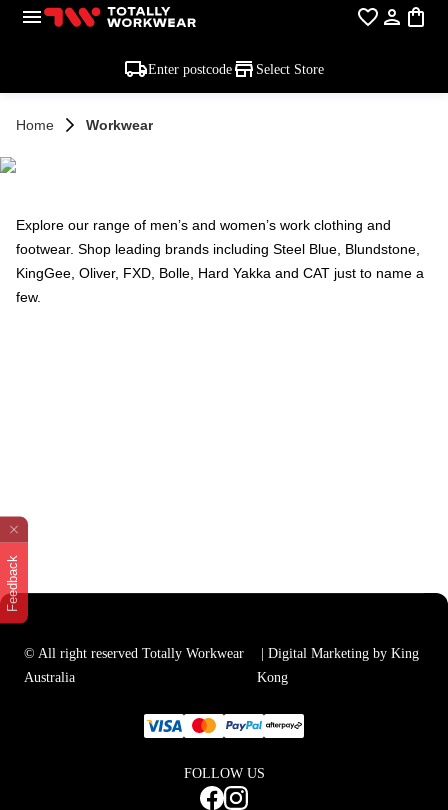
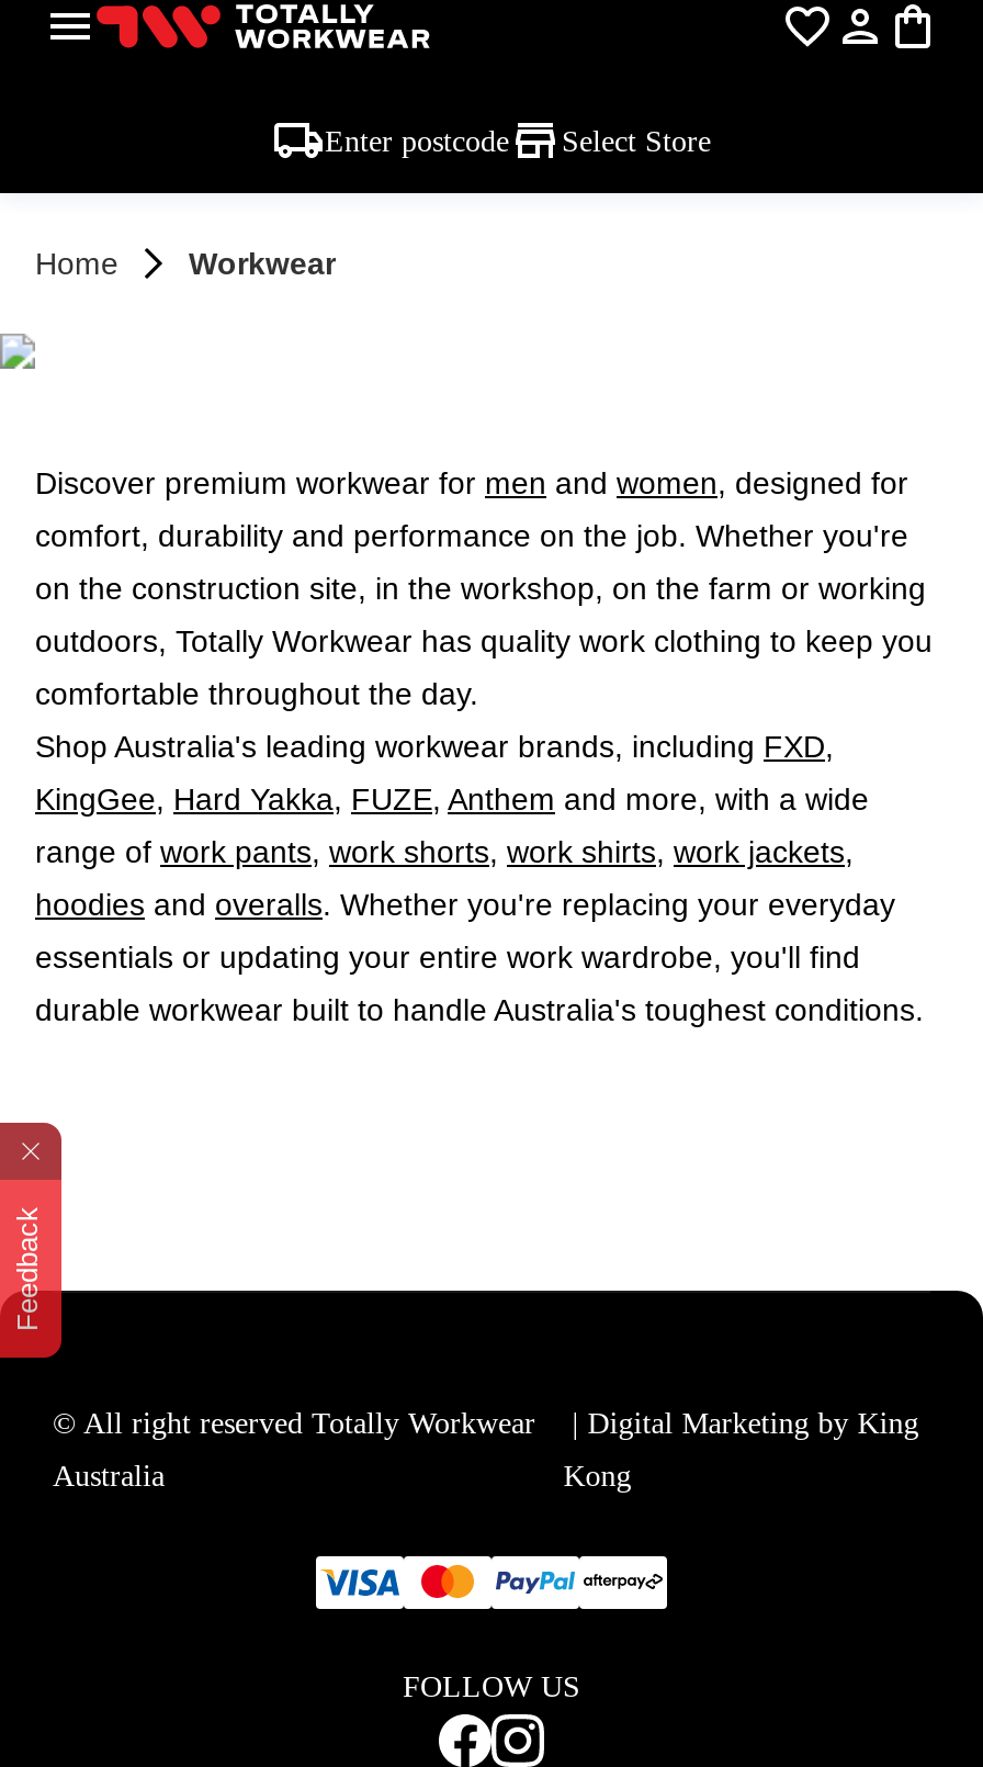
[16,217,424,305] Explore our range of men’s and women’s work clothing and | footwear. Shop leading brands including Steel Blue, Blundstone, | KingGee, Oliver, FXD, Bolle, Hard Yakka and CAT just to name a | few. -> [35,465,933,1027] Discover premium workwear for men and women, designed for | comfort, durability and performance on the job. Whether you're | on the construction site, in the workshop, on the farm or working | outdoors, Totally Workwear has quality work clothing to keep you | comfortable throughout the day. | Shop Australia's leading workwear brands, including FXD, | KingGee, Hard Yakka, FUZE, Anthem and more, with a wide | range of work pants, work shorts, work shirts, work jackets, | hoodies and overalls. Whether you're replacing your everyday | essentials or updating your entire work wardrobe, you'll find | durable workwear built to handle Australia's toughest conditions.

